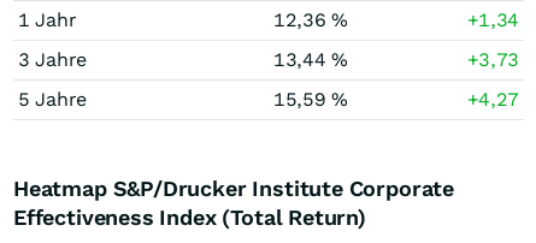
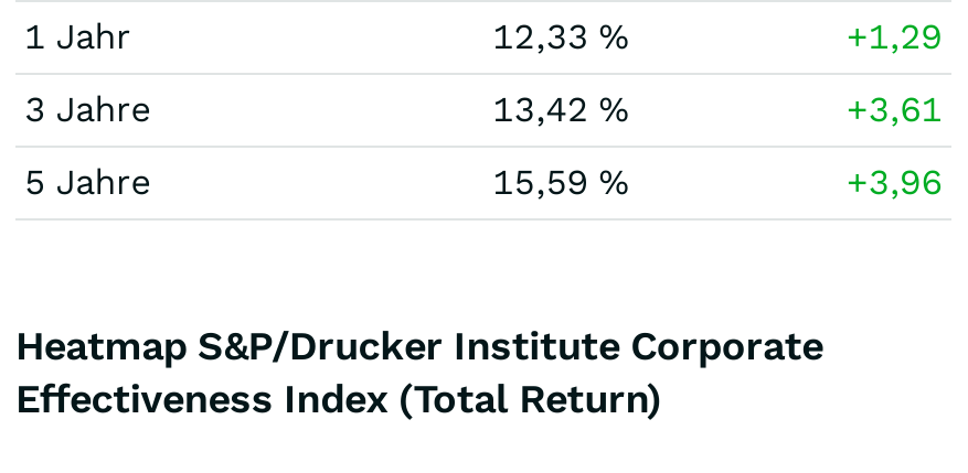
[274,8,348,31] 12,36 % -> [492,15,629,57] 12,33 %
[467,8,519,31] +1,34 -> [847,15,943,57] +1,29
[274,48,348,71] 13,44 % -> [492,88,629,130] 13,42 %
[467,48,519,71] +3,73 -> [847,88,943,130] +3,61
[467,88,519,111] +4,27 -> [847,161,943,203] +3,96

